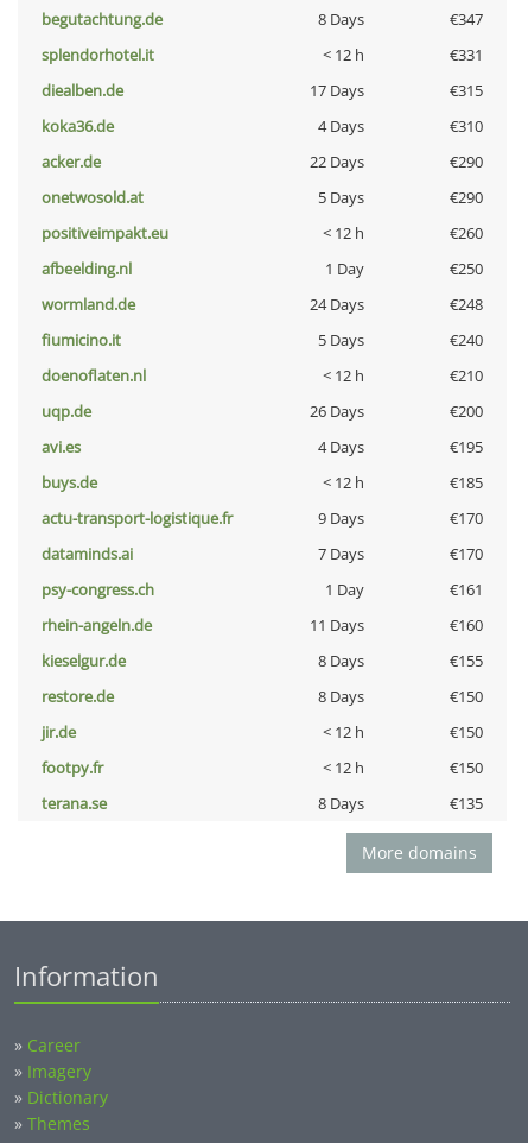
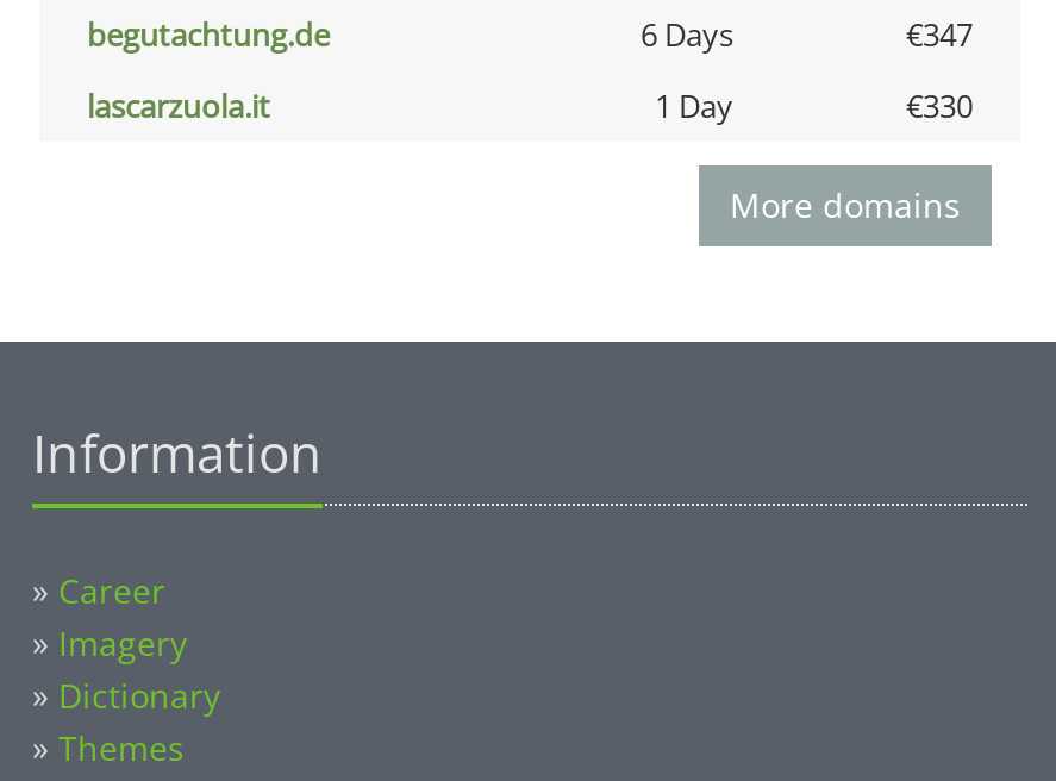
[317,8,364,29] 8 Days -> [641,12,733,55] 6 Days
[42,43,483,279] splendorhotel.it | < 12 h | €331 | diealben.de | 17 Days | €315 | koka36.de | 4 Days | €310 | acker.de | 22 Days | €290 | onetwosold.at | 5 Days | €290 | positiveimpakt.eu | < 12 h | €260 | afbeelding.nl -> [87,83,270,126] lascarzuola.it
[42,257,483,813] €250 | wormland.de | 24 Days | €248 | fiumicino.it | 5 Days | €240 | doenoflaten.nl | < 12 h | €210 | uqp.de | 26 Days | €200 | avi.es | 4 Days | €195 | buys.de | < 12 h | €185 | actu-transport-logistique.fr | 9 Days | €170 | dataminds.ai | 7 Days | €170 | psy-congress.ch | 1 Day | €161 | rhein-angeln.de | 11 Days | €160 | kieselgur.de | 8 Days | €155 | restore.de | 8 Days | €150 | jir.de | < 12 h | €150 | footpy.fr | < 12 h | €150 | terana.se | 8 Days | €135 -> [906,83,973,126] €330

